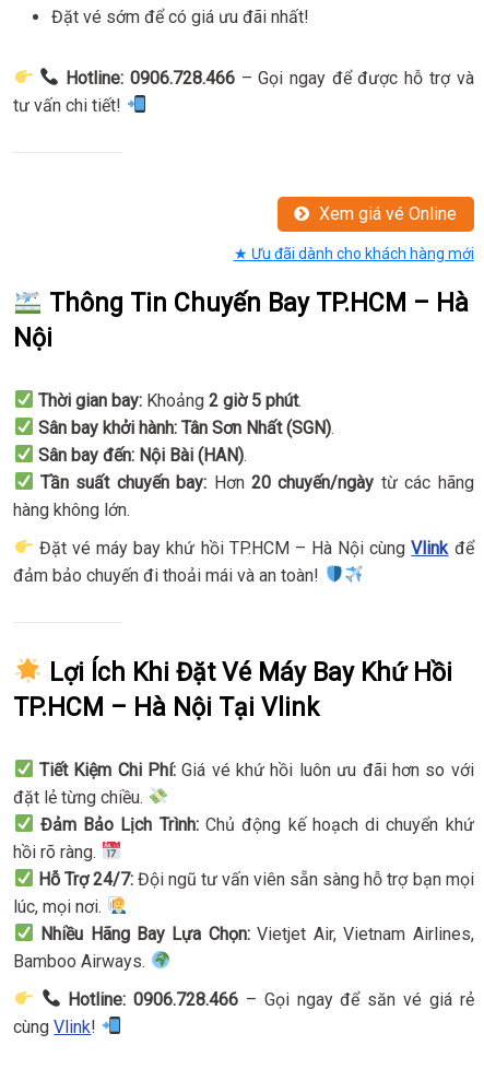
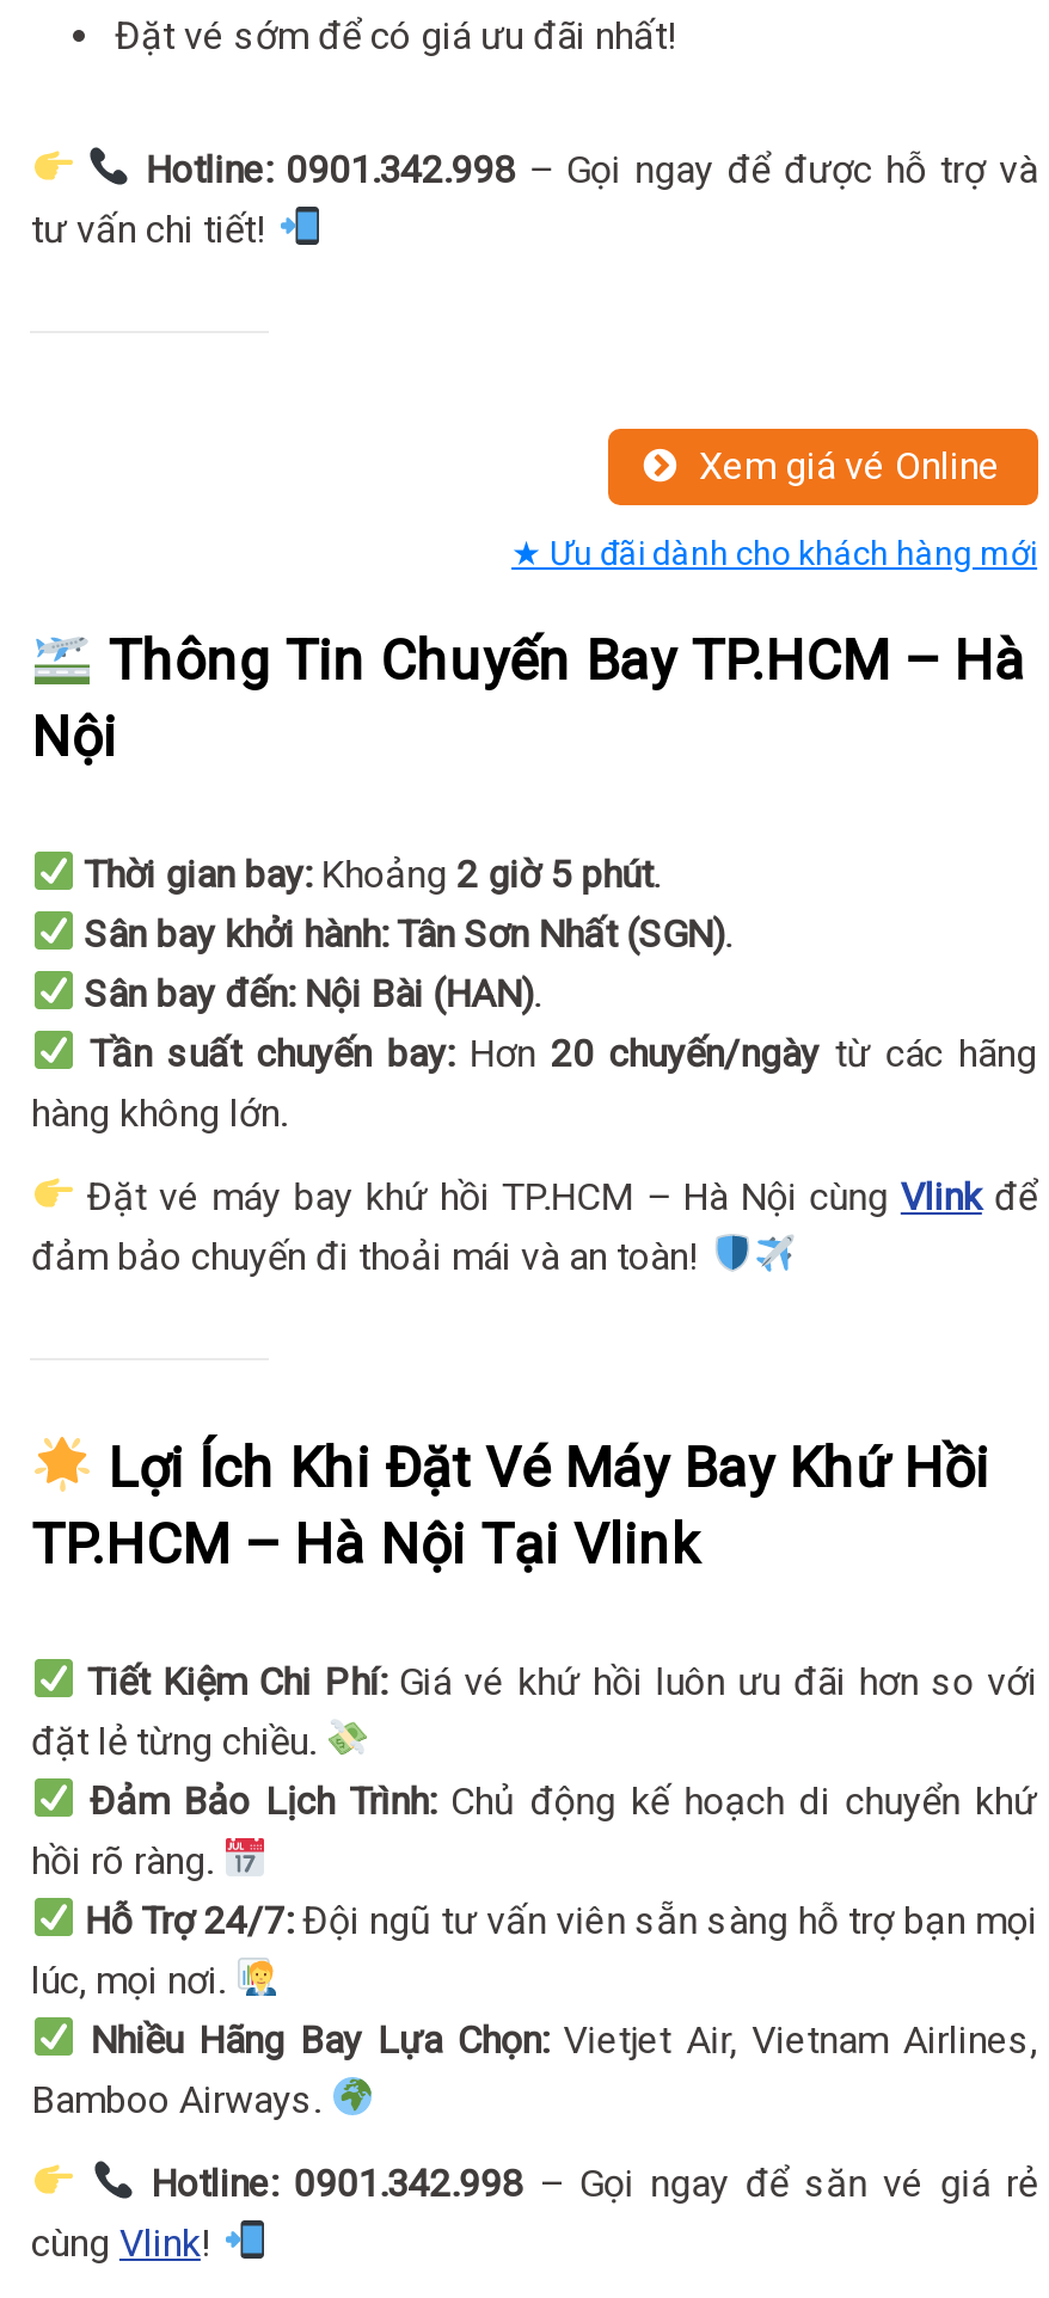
[60,68,474,88] Hotline: 0906.728.466 – Gọi ngay để được hỗ trợ và -> [132,146,1037,192] Hotline: 0901.342.998 – Gọi ngay để được hỗ trợ và
[61,989,474,1010] Hotline: 0906.728.466 – Gọi ngay để săn vé giá rẻ -> [134,2160,1037,2206] Hotline: 0901.342.998 – Gọi ngay để săn vé giá rẻ

